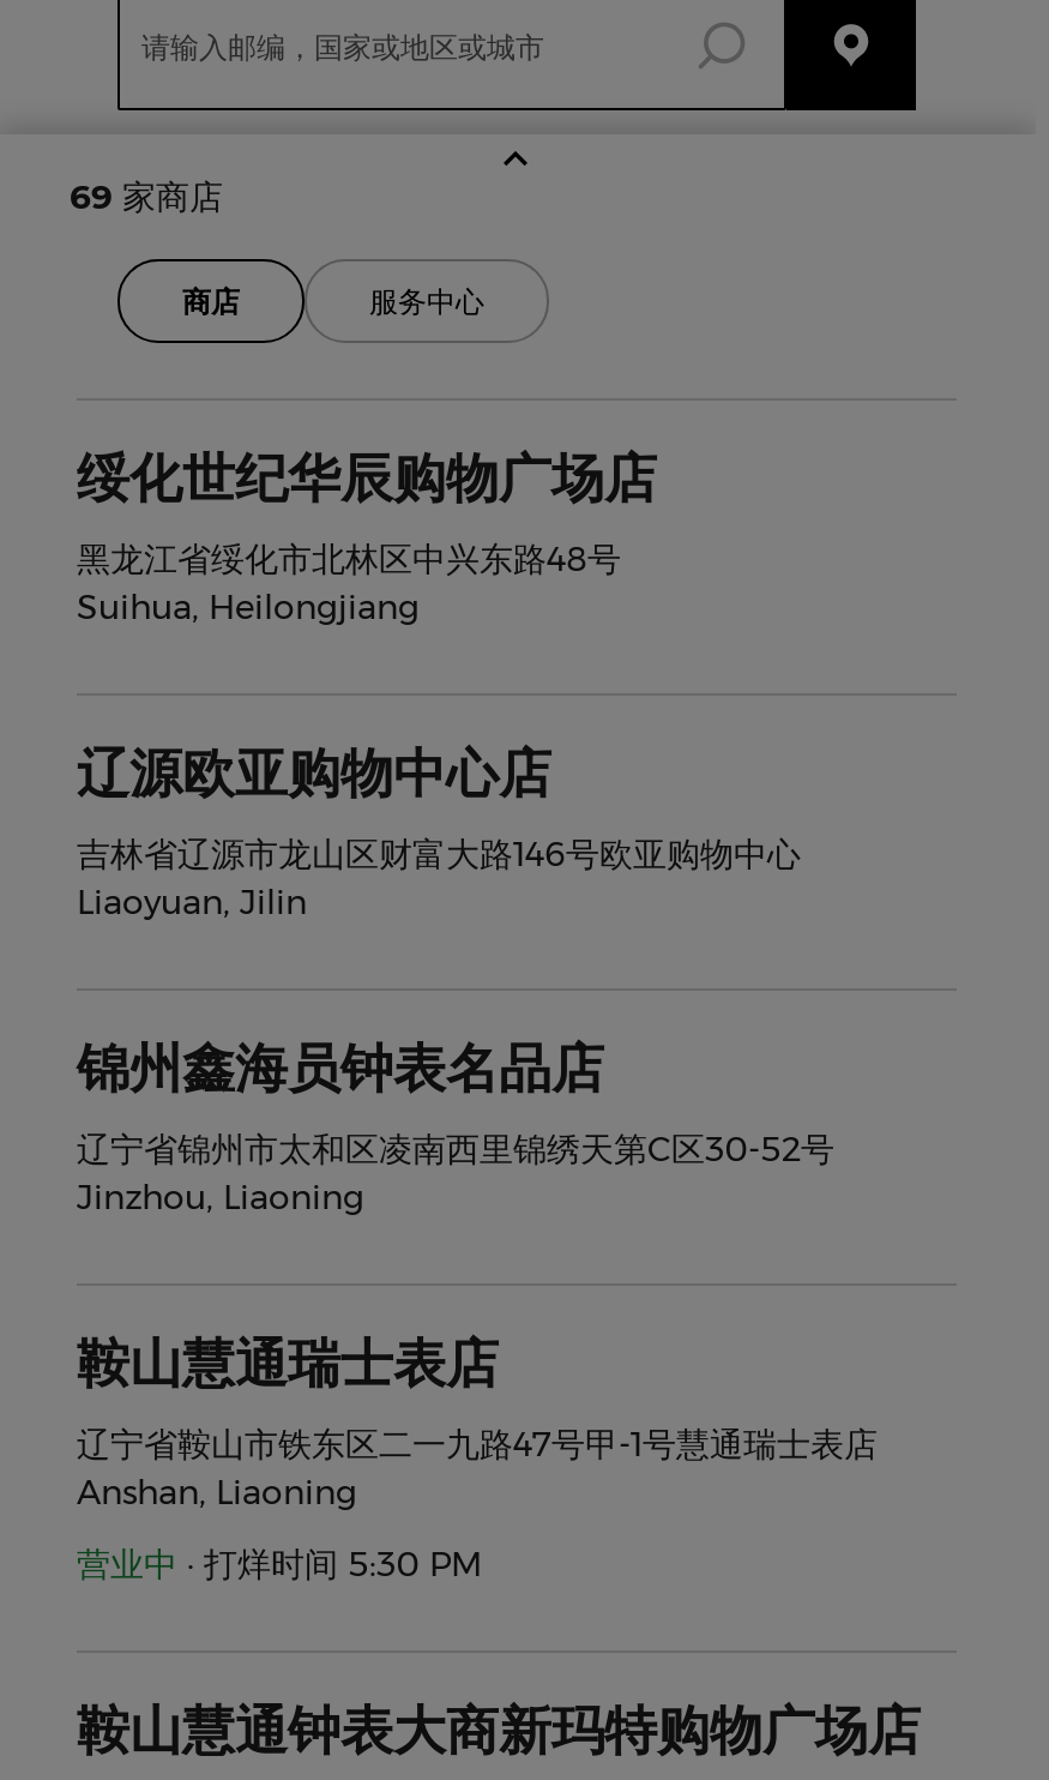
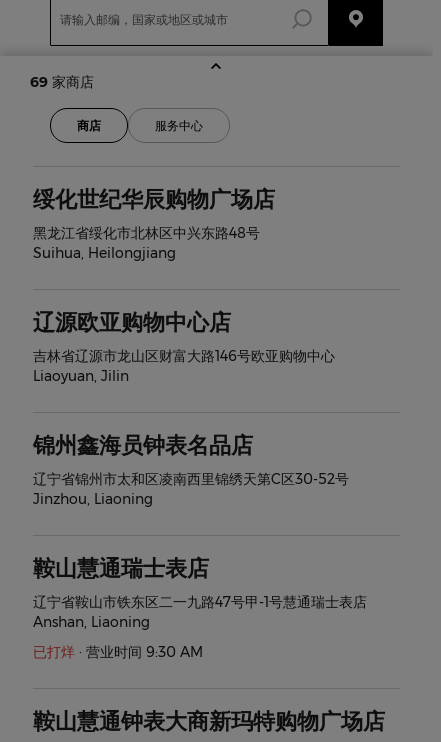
[77,1543,482,1586] 营业中·打烊时间 5:30 PM -> [33,643,203,661] 已打烊·营业时间 9:30 AM

